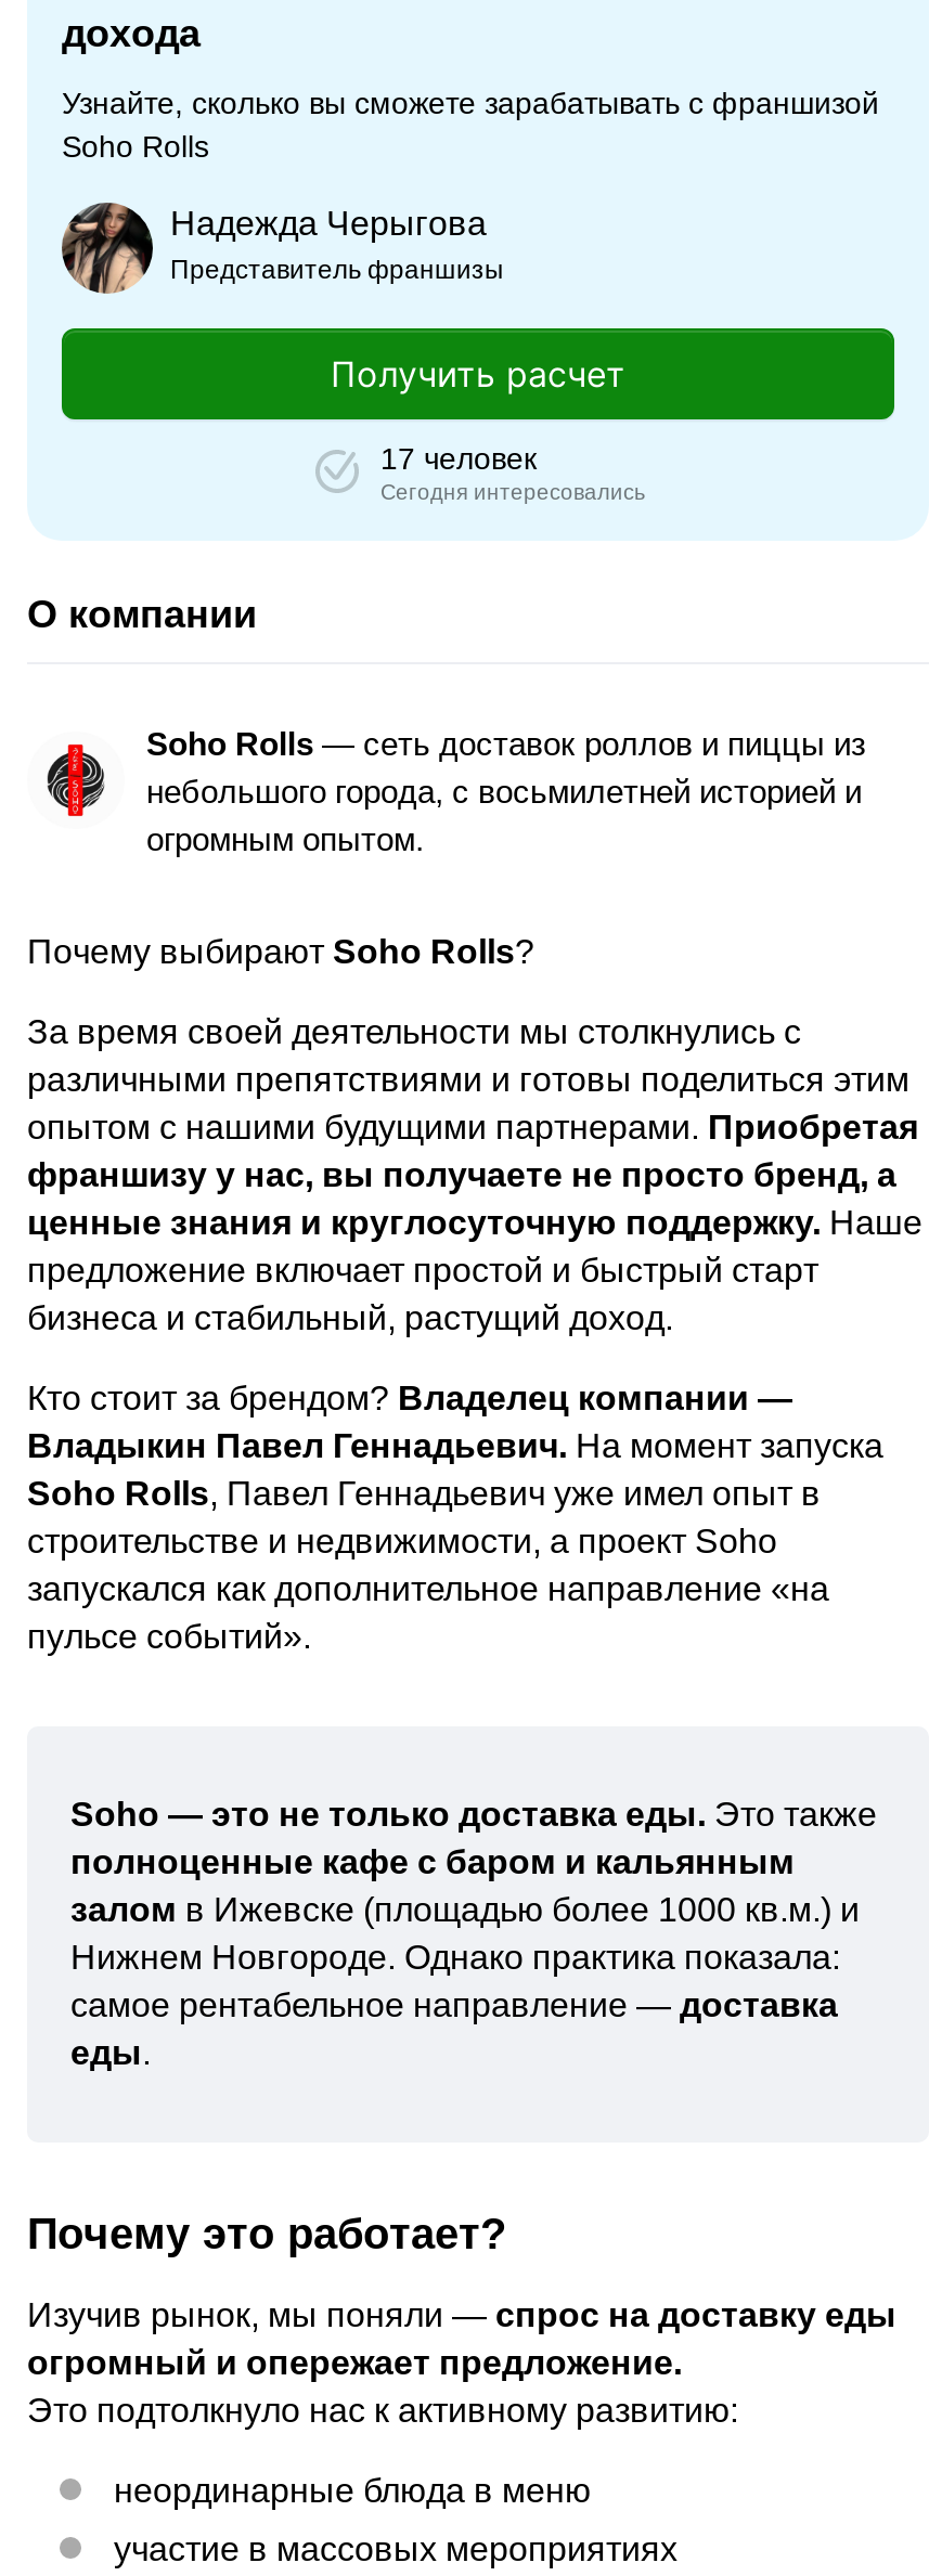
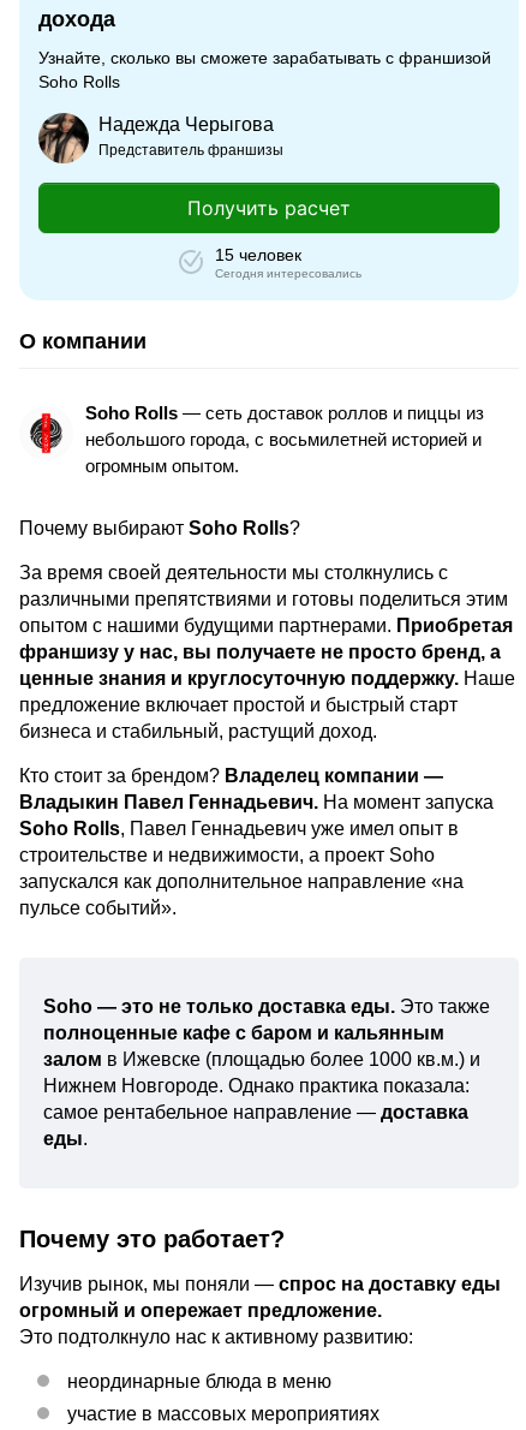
[380,440,537,475] 17 человек -> [215,245,301,264] 15 человек

